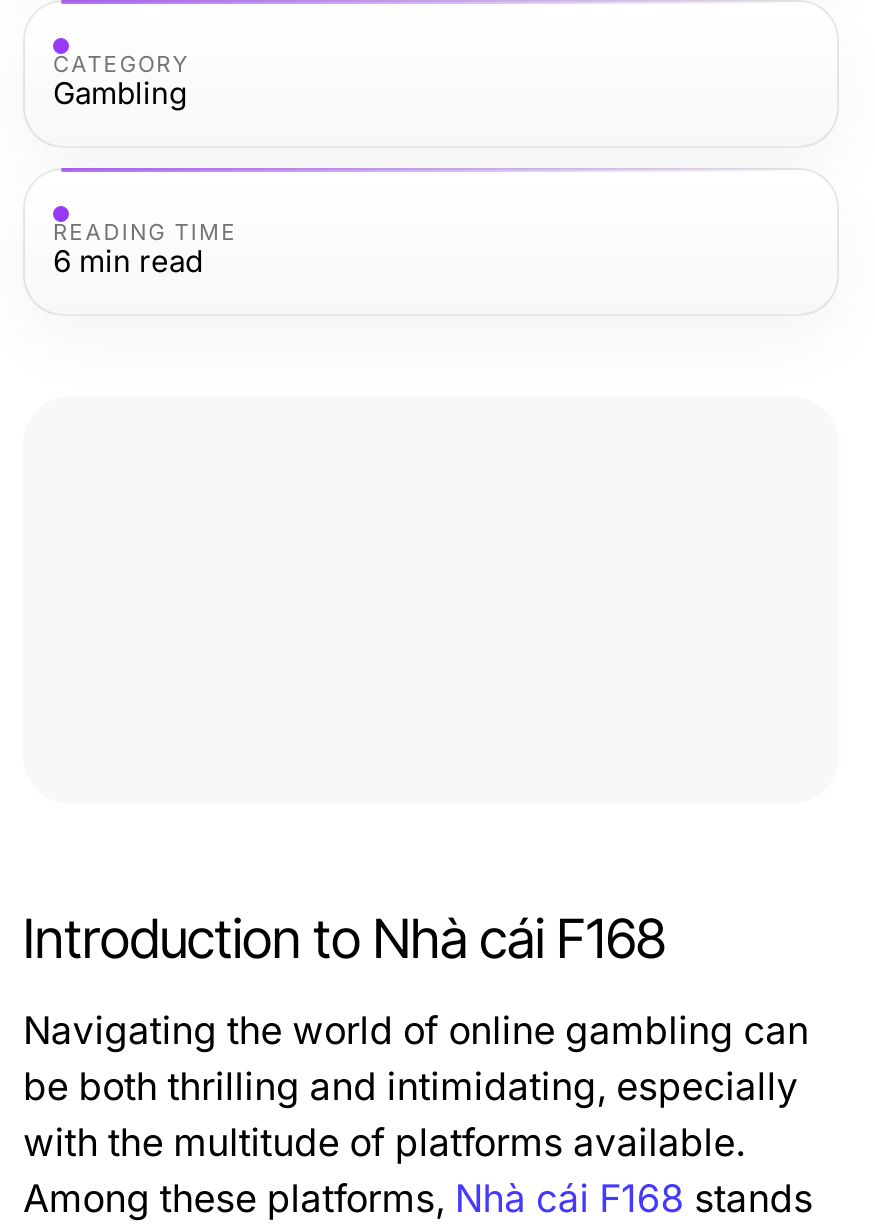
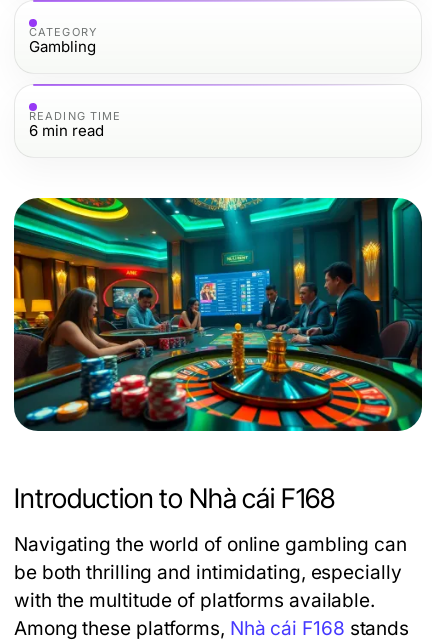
none -> [13,197,423,432] [image]

